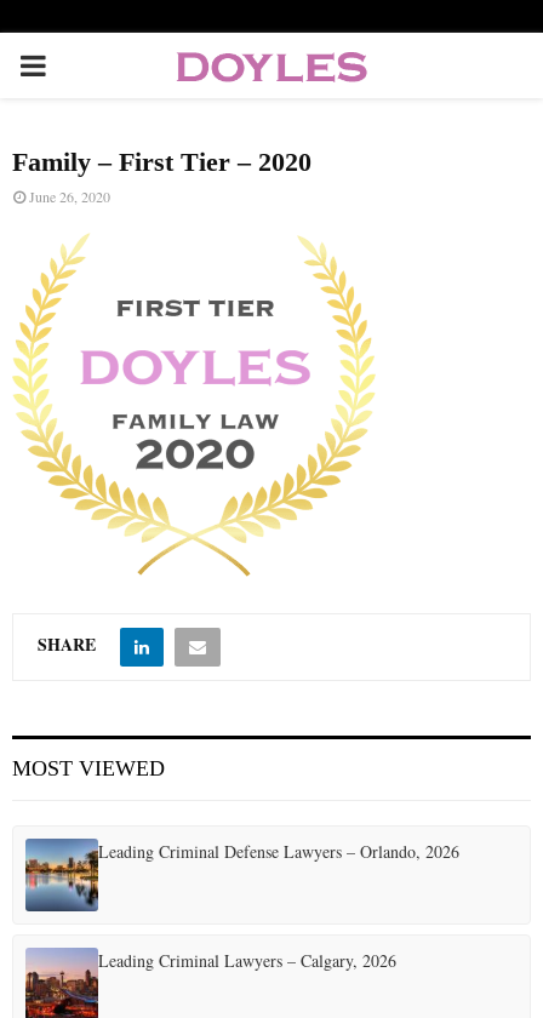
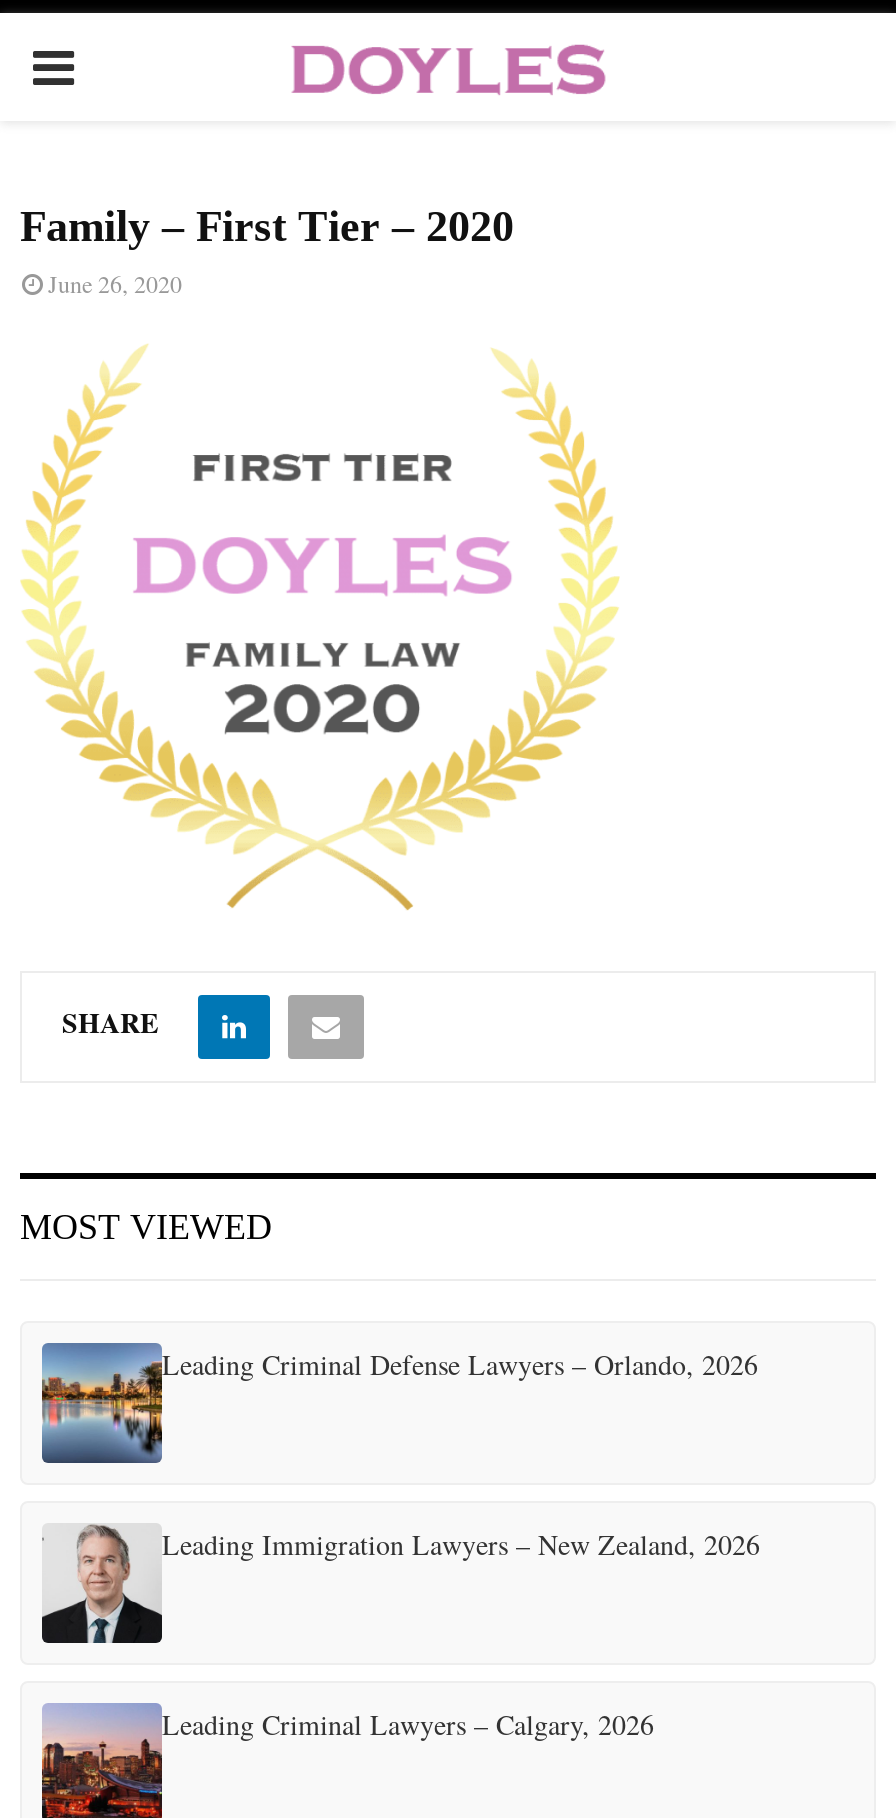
none -> [42,1523,760,1643] [image] | Leading Immigration Lawyers – New Zealand, 2026

